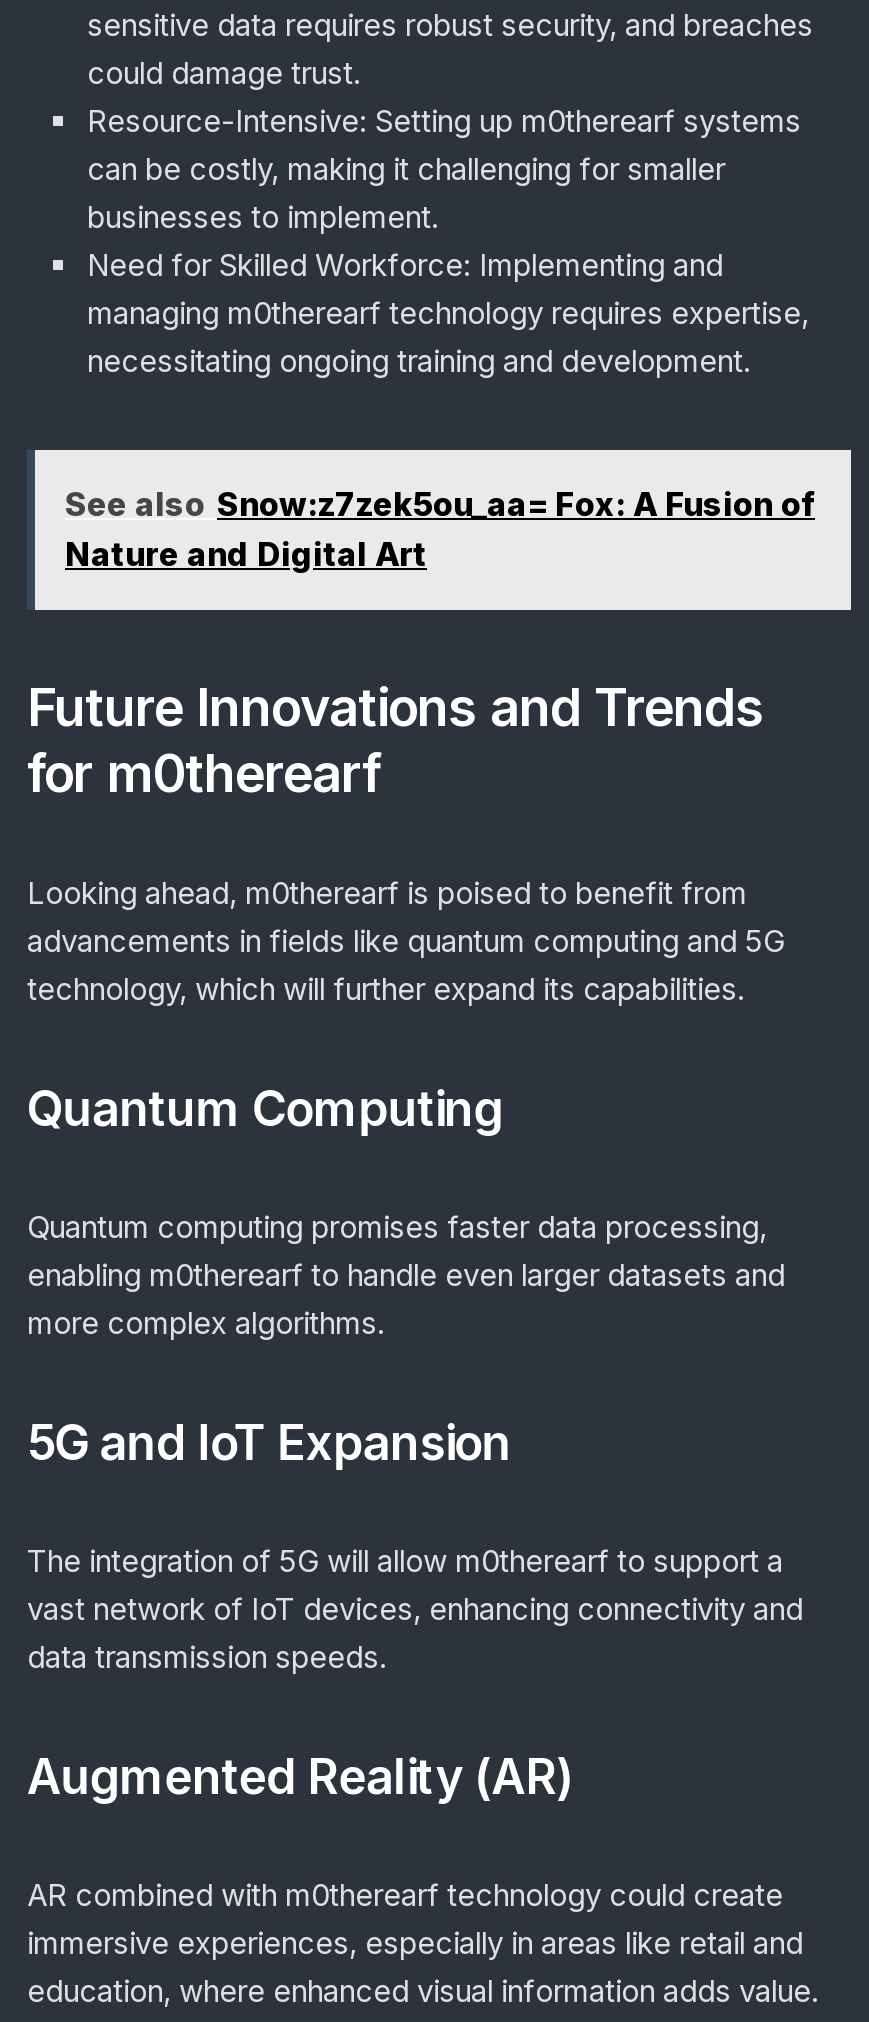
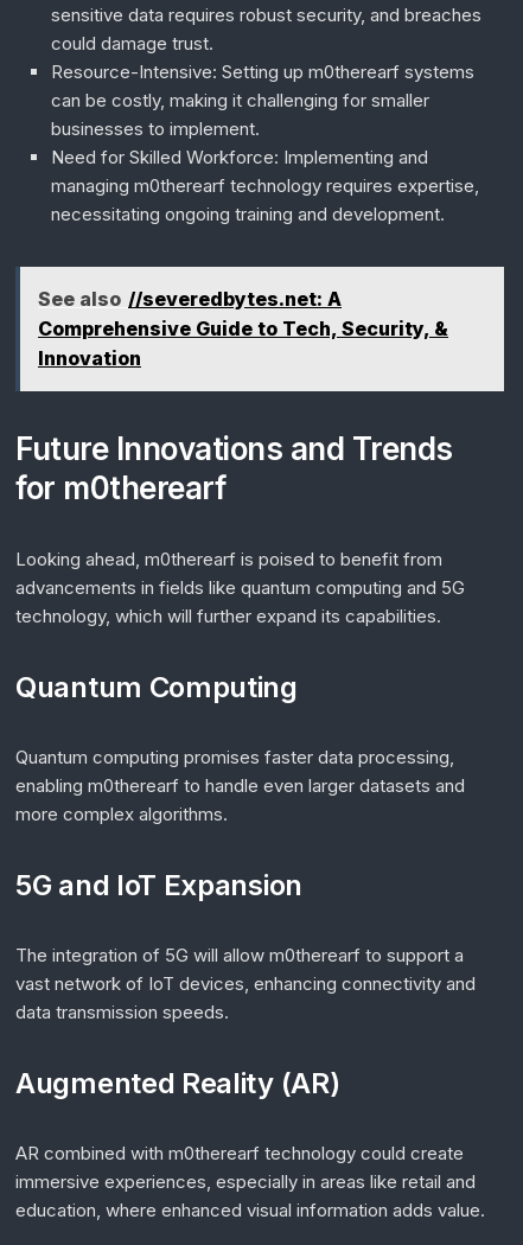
[65,484,815,574] See also Snow:z7zek5ou_aa= Fox: A Fusion of | Nature and Digital Art -> [38,287,448,370] See also //severedbytes.net: A | Comprehensive Guide to Tech, Security, & | Innovation

